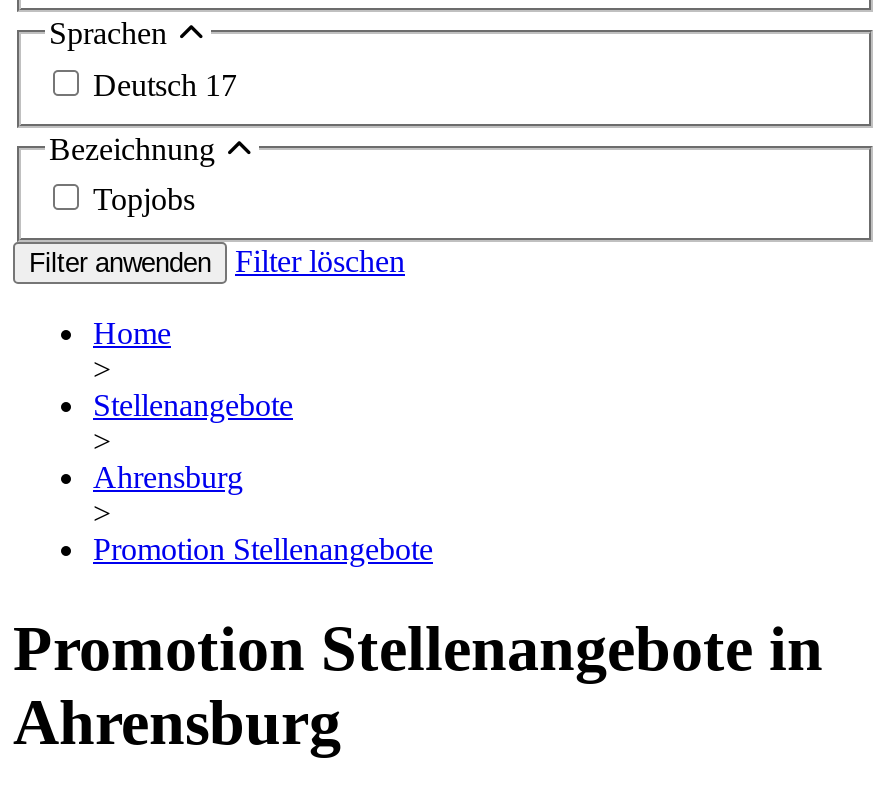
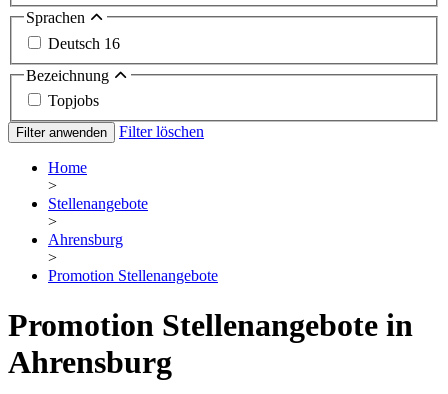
[93,67,237,101] Deutsch 17 -> [48,35,120,52] Deutsch 16

